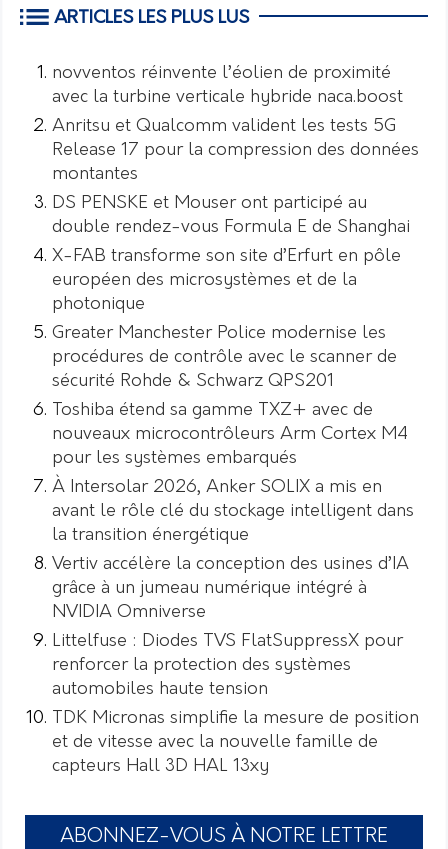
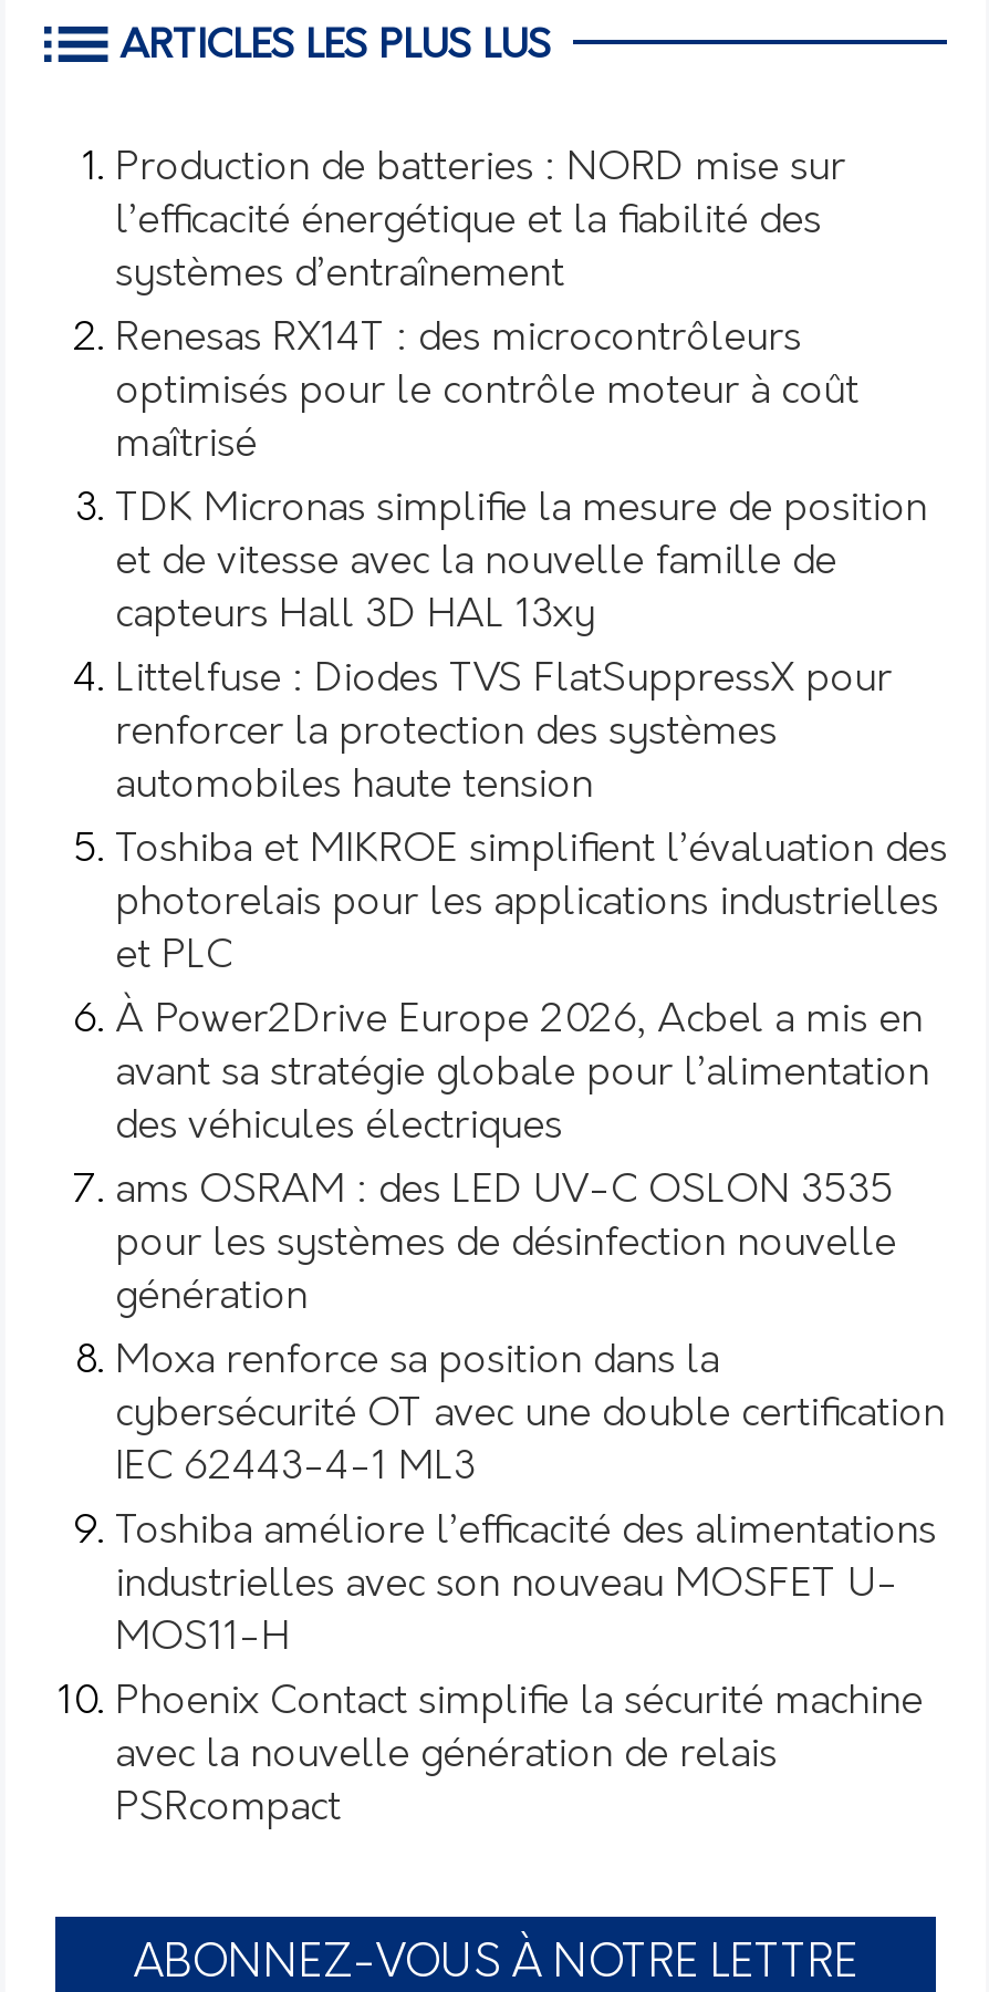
[52,64,419,622] novventos réinvente l’éolien de proximité | avec la turbine verticale hybride naca.boost | Anritsu et Qualcomm valident les tests 5G | Release 17 pour la compression des données | montantes | DS PENSKE et Mouser ont participé au | double rendez-vous Formula E de Shanghai | X-FAB transforme son site d’Erfurt en pôle | européen des microsystèmes et de la | photonique | Greater Manchester Police modernise les | procédures de contrôle avec le scanner de | sécurité Rohde & Schwarz QPS201 | Toshiba étend sa gamme TXZ+ avec de | nouveaux microcontrôleurs Arm Cortex M4 | pour les systèmes embarqués | À Intersolar 2026, Anker SOLIX a mis en | avant le rôle clé du stockage intelligent dans | la transition énergétique | Vertiv accélère la conception des usines d’IA | grâce à un jumeau numérique intégré à | NVIDIA Omniverse -> [115,148,858,467] Production de batteries : NORD mise sur | l’efficacité énergétique et la fiabilité des | systèmes d’entraînement | Renesas RX14T : des microcontrôleurs | optimisés pour le contrôle moteur à coût | maîtrisé
moved [52,632,403,699] -> [115,659,892,807]: Littelfuse : Diodes TVS FlatSuppressX pour | renforcer la protection des systèmes | automobiles haute tension
none -> [115,830,947,1830] Toshiba et MIKROE simplifient l’évaluation des | photorelais pour les applications industrielles | et PLC | À Power2Drive Europe 2026, Acbel a mis en | avant sa stratégie globale pour l’alimentation | des véhicules électriques | ams OSRAM : des LED UV-C OSLON 3535 | pour les systèmes de désinfection nouvelle | génération | Moxa renforce sa position dans la | cybersécurité OT avec une double certification | IEC 62443-4-1 ML3 | Toshiba améliore l’efficacité des alimentations | industrielles avec son nouveau MOSFET U- | MOS11-H | Phoenix Contact simplifie la sécurité machine | avec la nouvelle génération de relais | PSRcompact
moved [52,709,419,776] -> [115,489,927,637]: TDK Micronas simplifie la mesure de position | et de vitesse avec la nouvelle famille de | capteurs Hall 3D HAL 13xy

